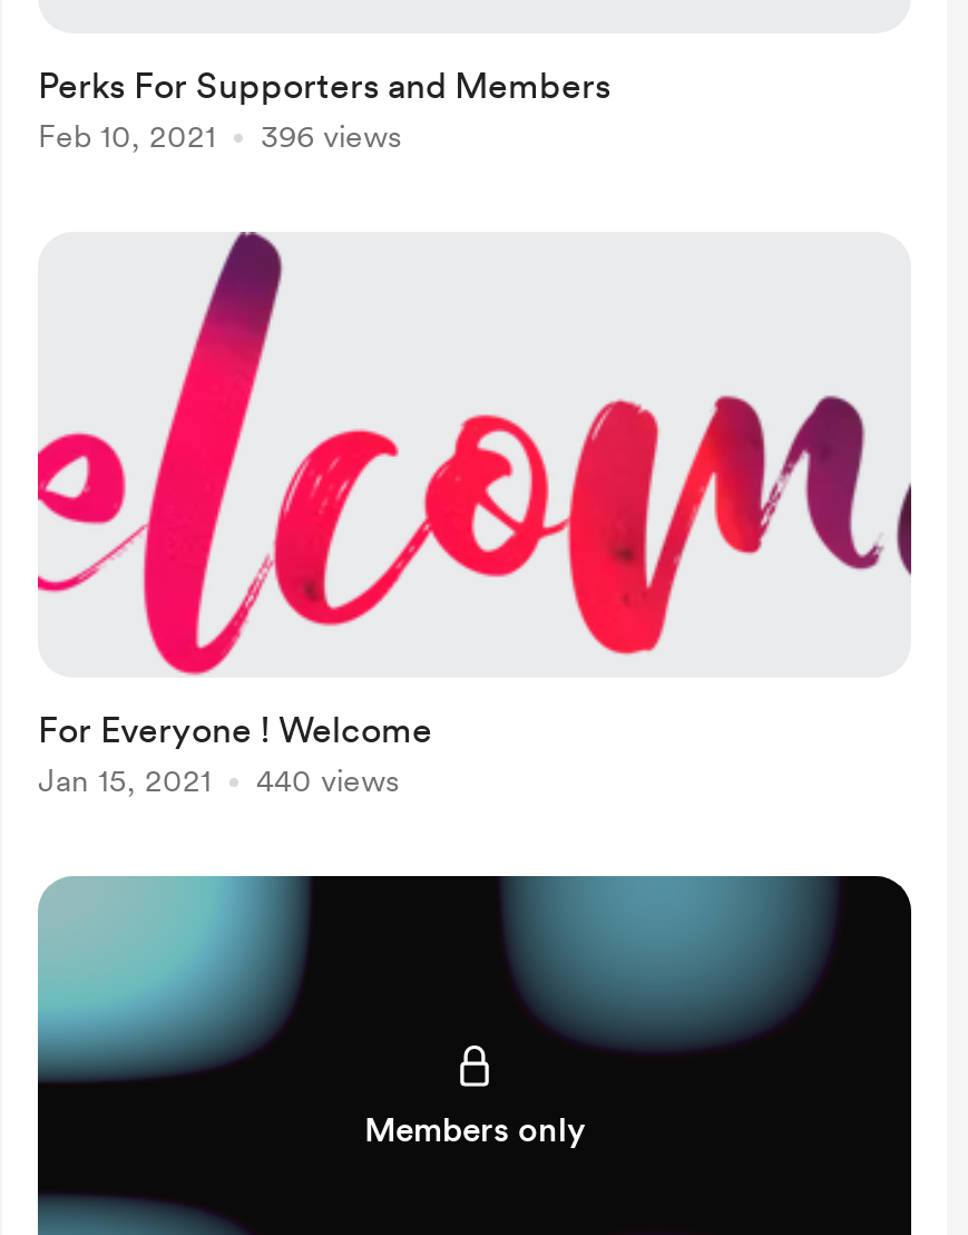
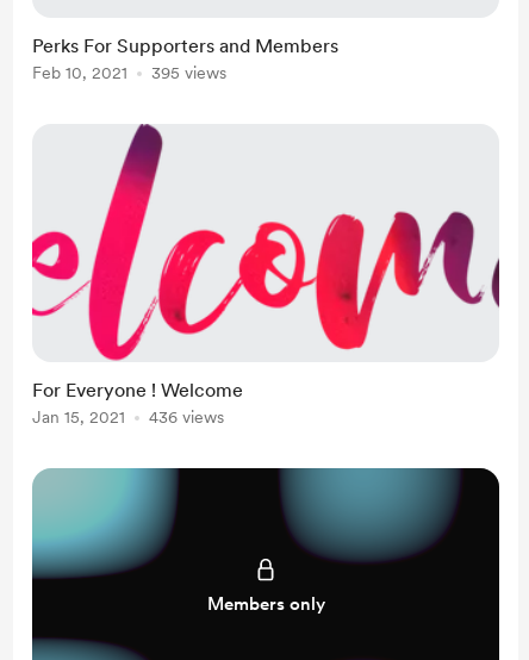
[38,119,401,155] Feb 10, 2021 396 views -> [32,64,226,83] Feb 10, 2021 395 views
[38,763,399,799] Jan 15, 2021 440 views -> [32,408,224,427] Jan 15, 2021 436 views

